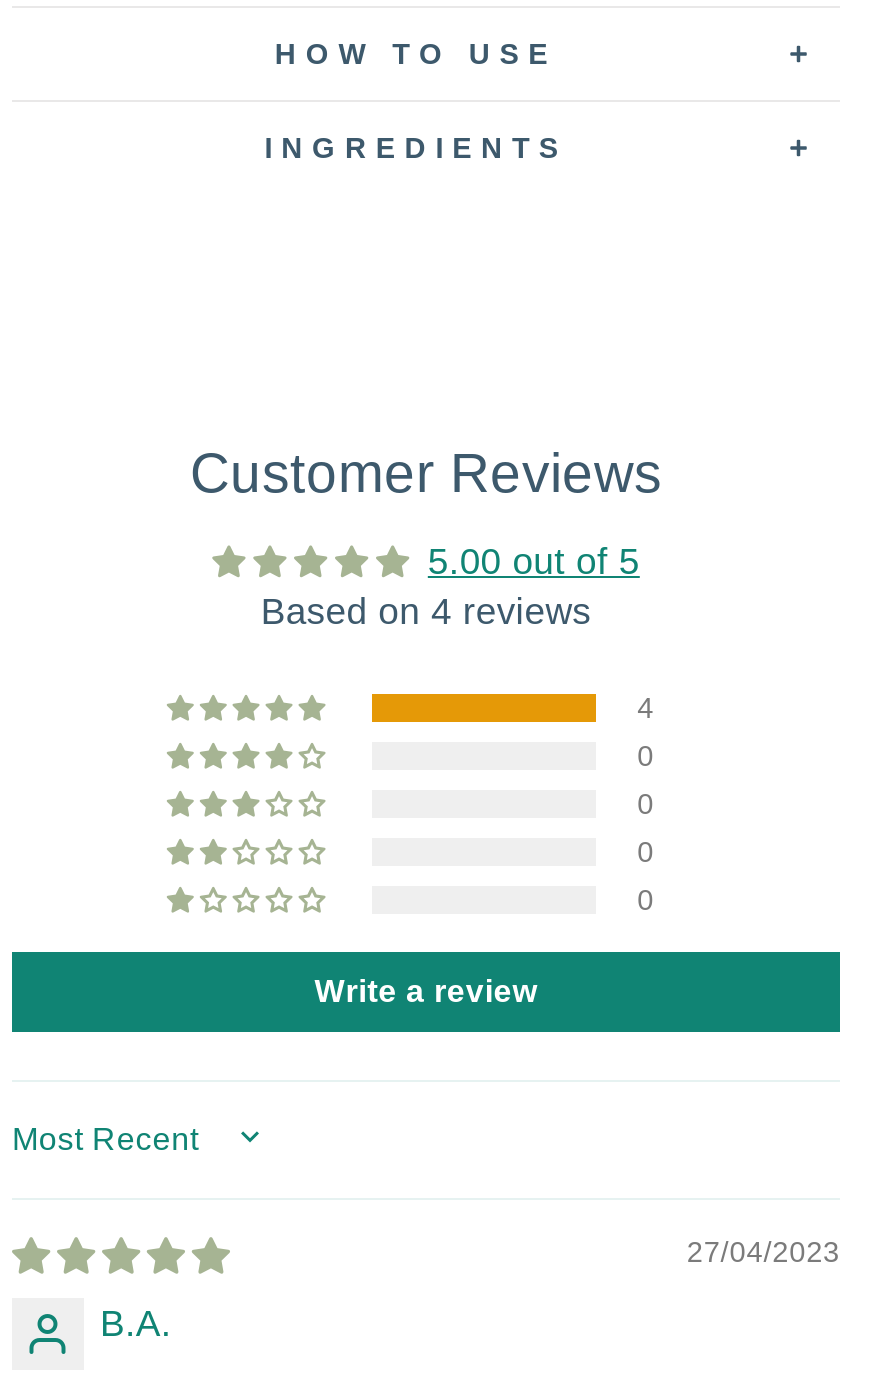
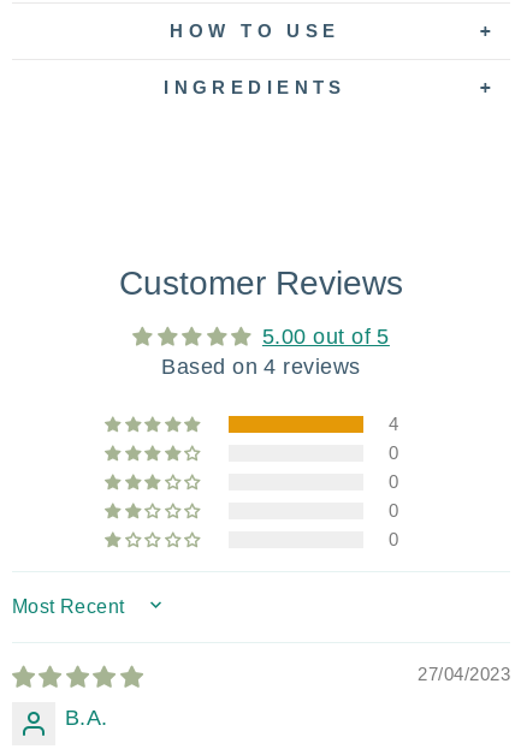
[315,975,537,1009] Write a review -> none

